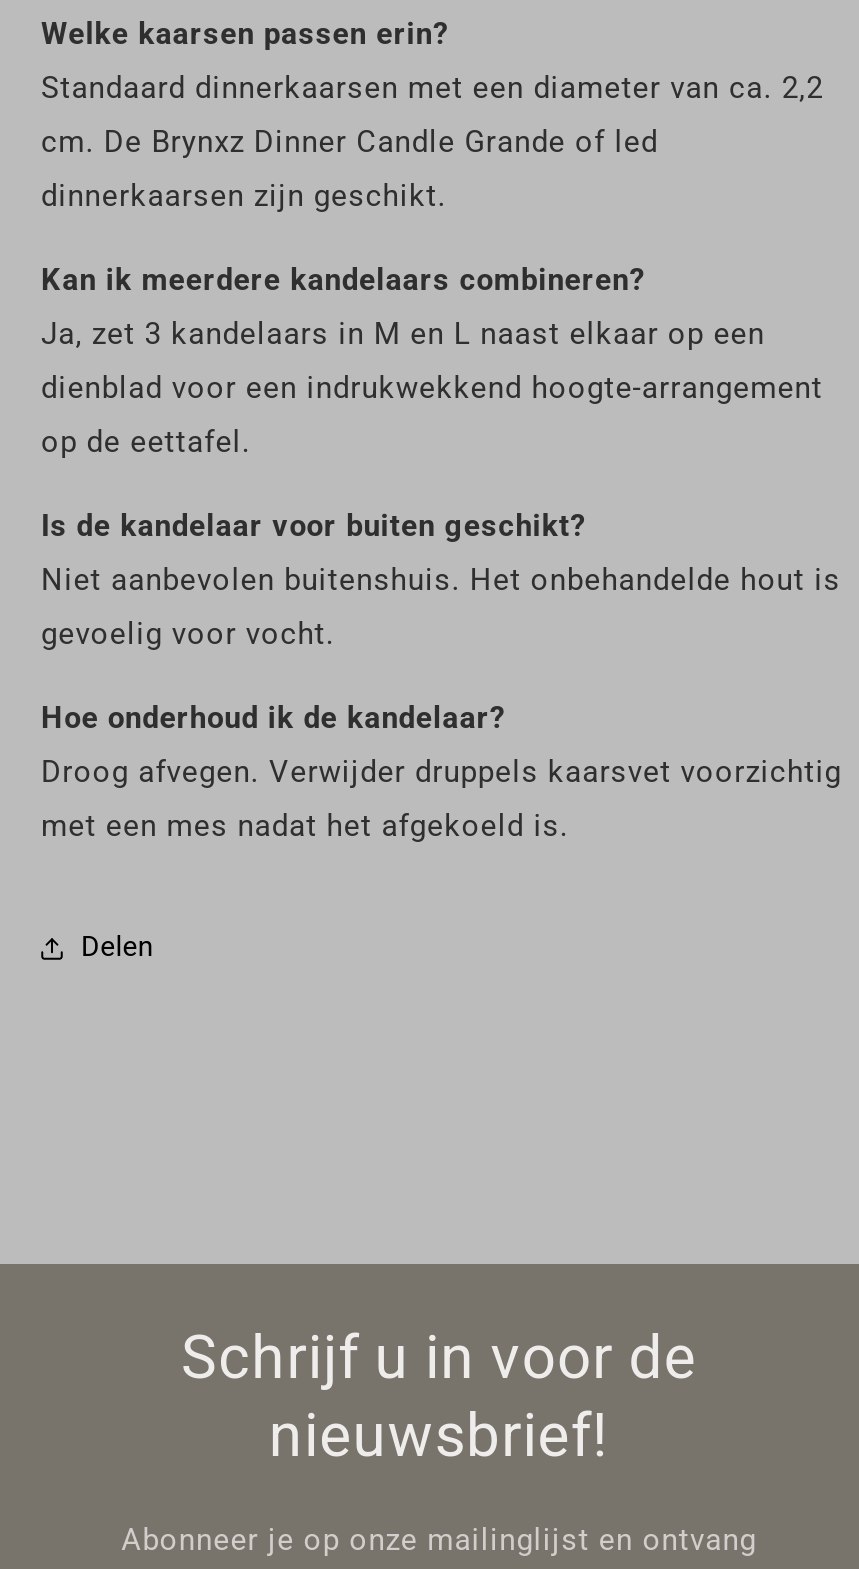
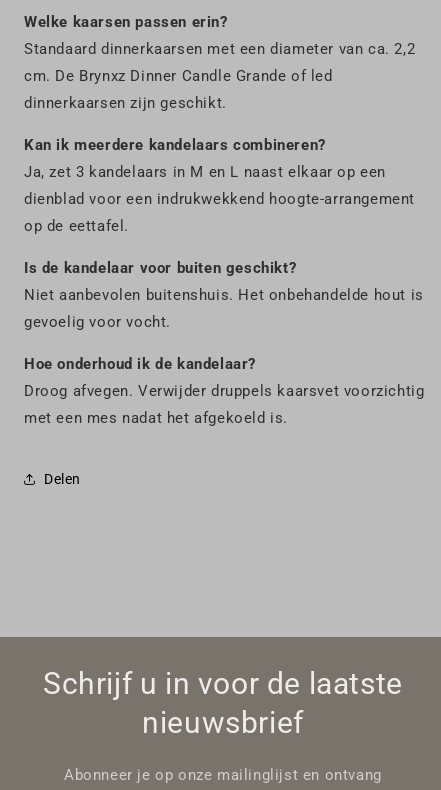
[181,1322,697,1470] Schrijf u in voor de | nieuwsbrief! -> [43,666,403,740] Schrijf u in voor de laatste | nieuwsbrief

